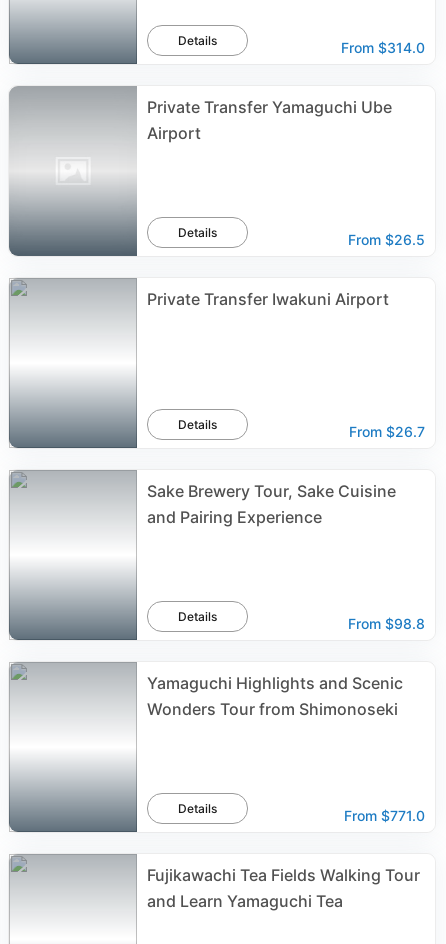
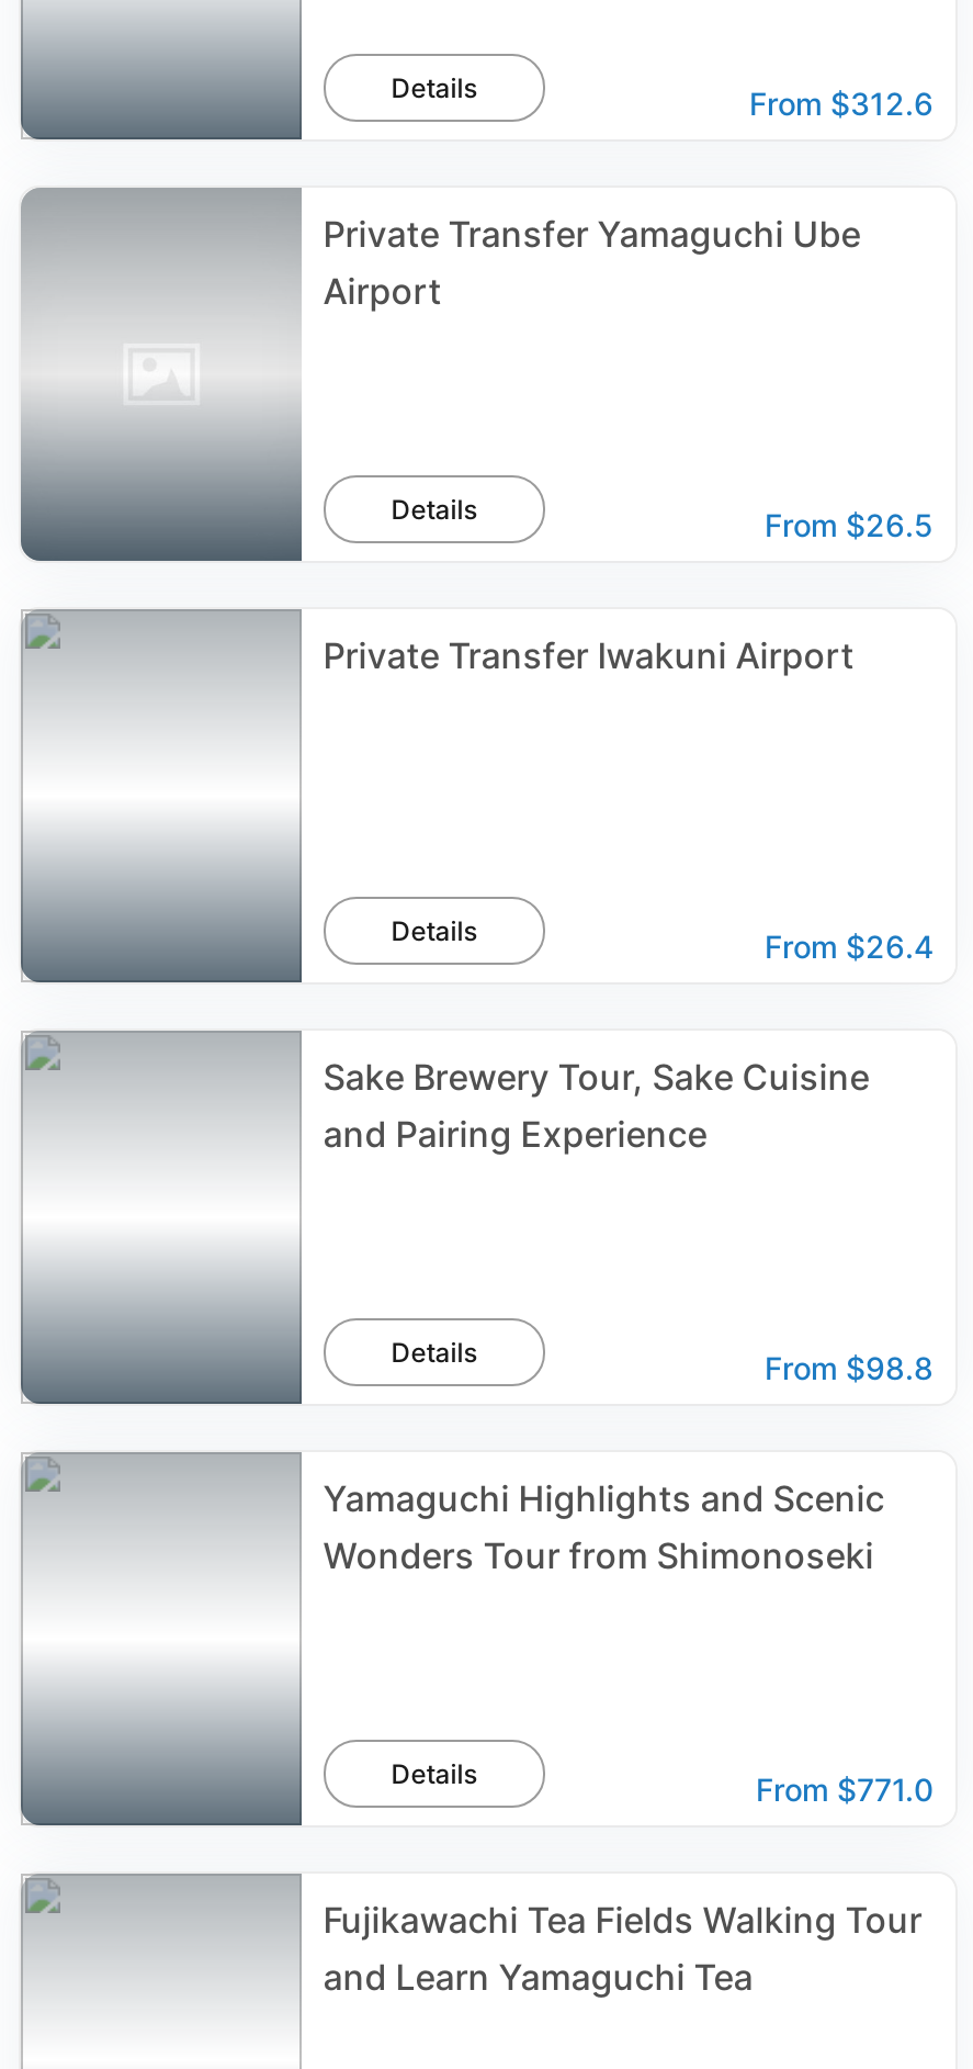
[341,39,425,56] From $314.0 -> [749,85,934,122] From $312.6
[349,423,425,440] From $26.7 -> [765,927,934,965] From $26.4

